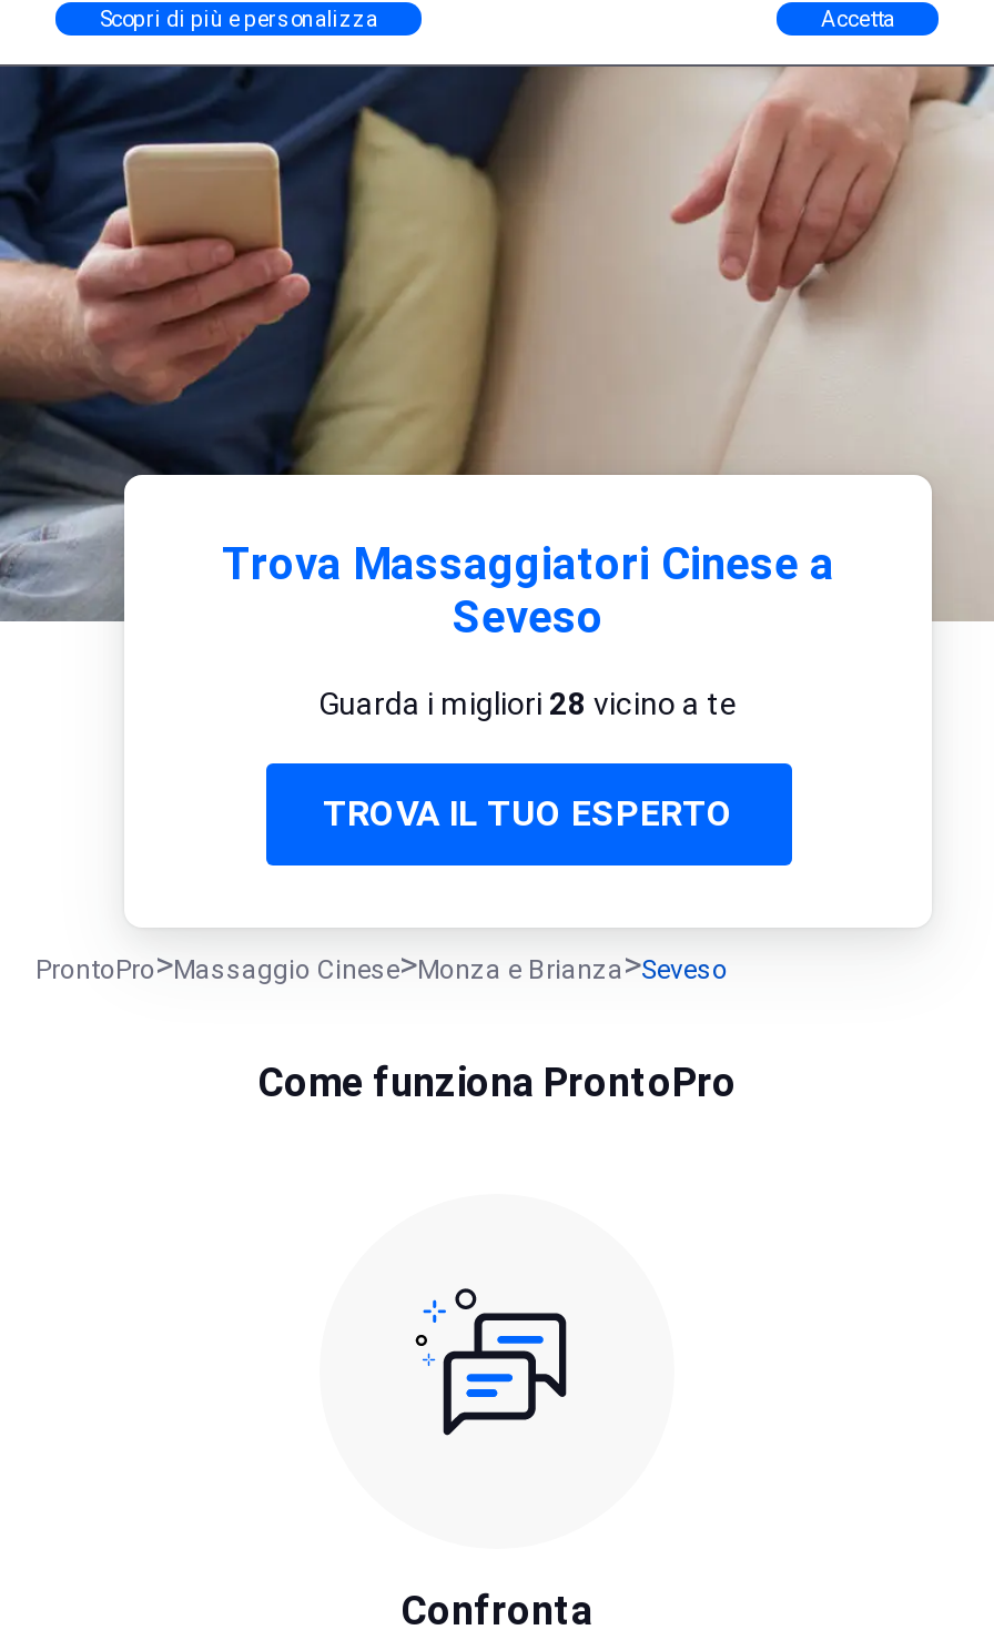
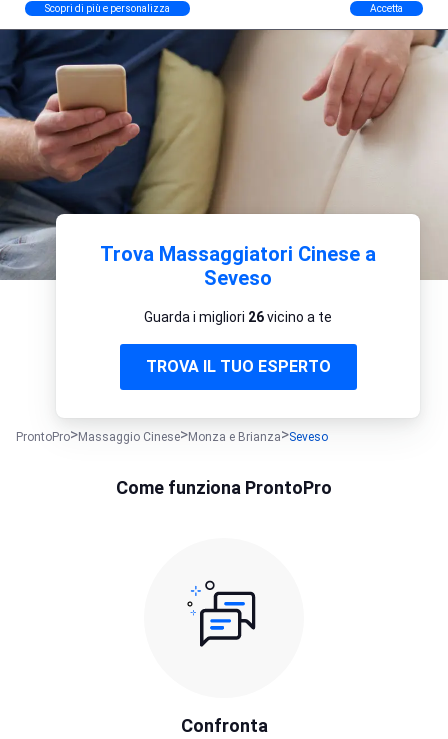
[318,685,738,721] Guarda i migliori 28 vicino a te -> [144,309,332,325] Guarda i migliori 26 vicino a te

